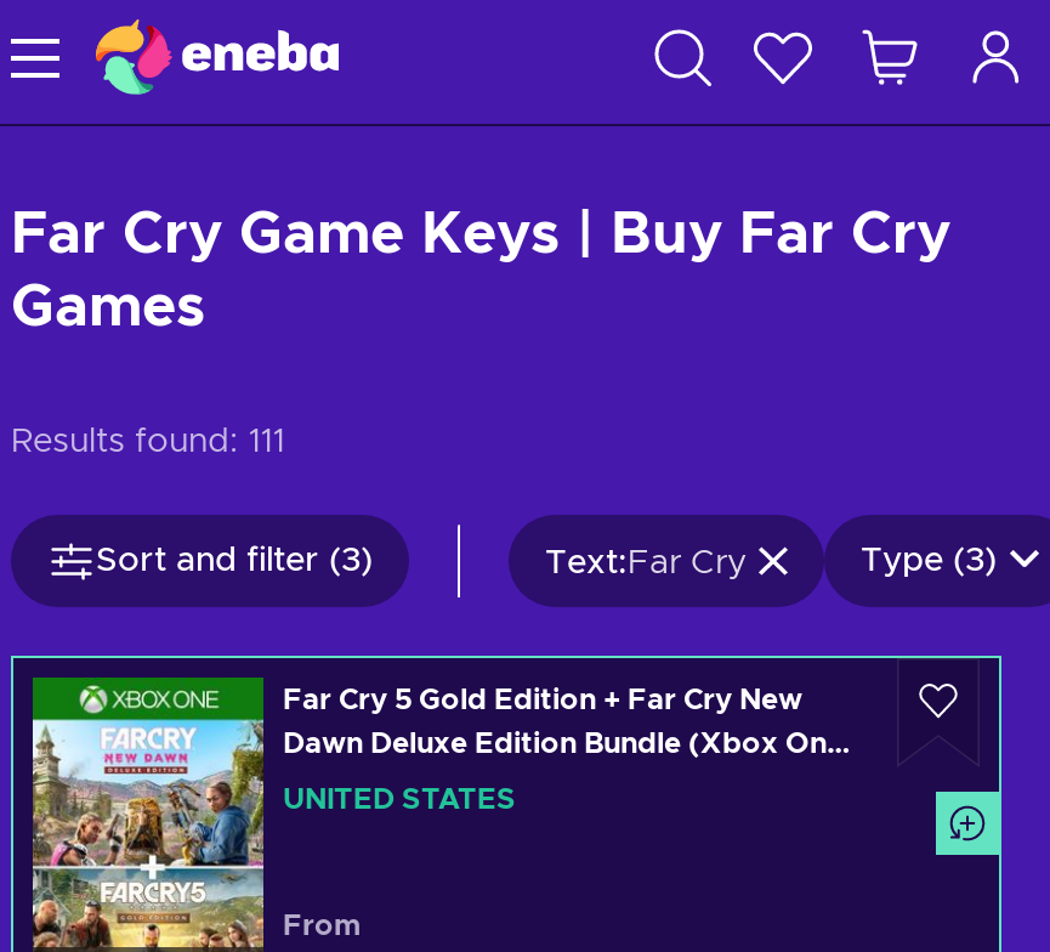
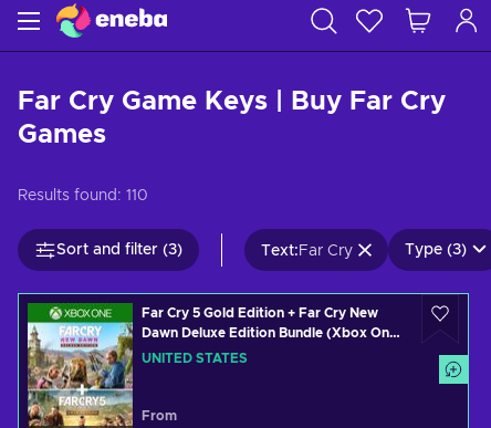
[11,425,285,459] Results found: 111 -> [18,188,148,203] Results found: 110

